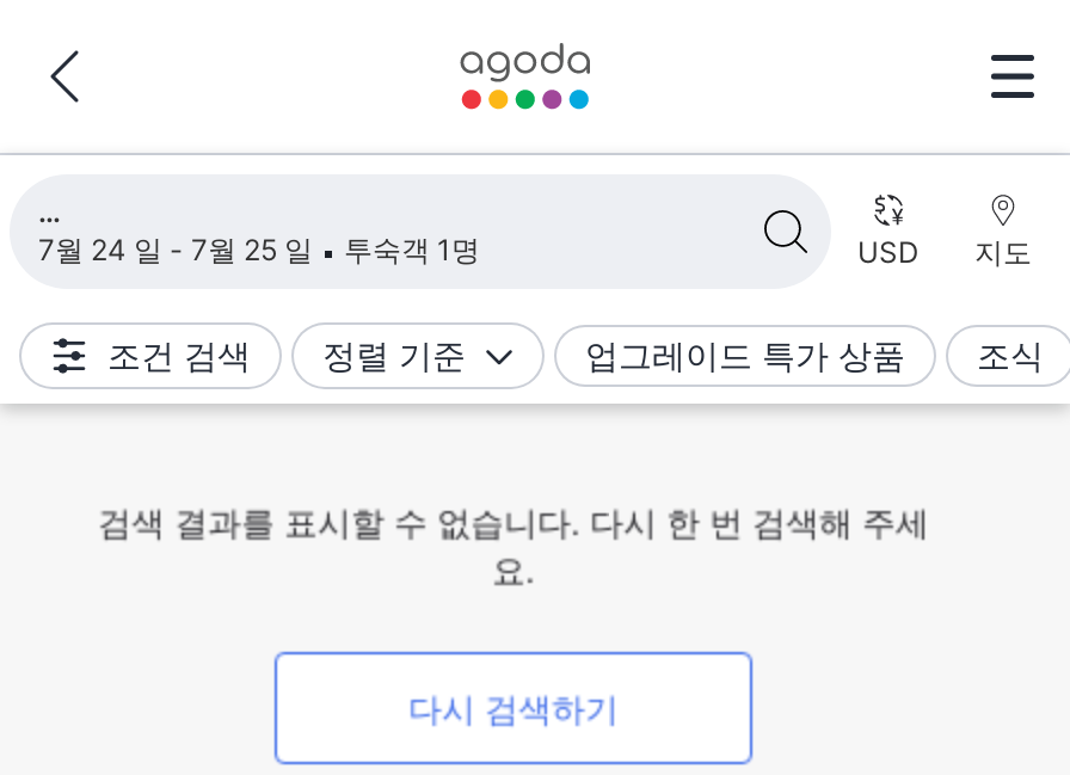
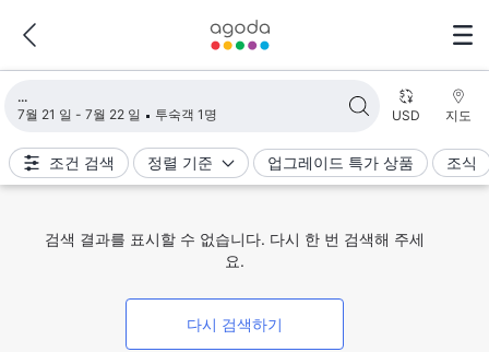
[38,232,480,267] 7월 24 일 - 7월 25 일 투숙객 1명 -> [17,106,217,122] 7월 21 일 - 7월 22 일 투숙객 1명

